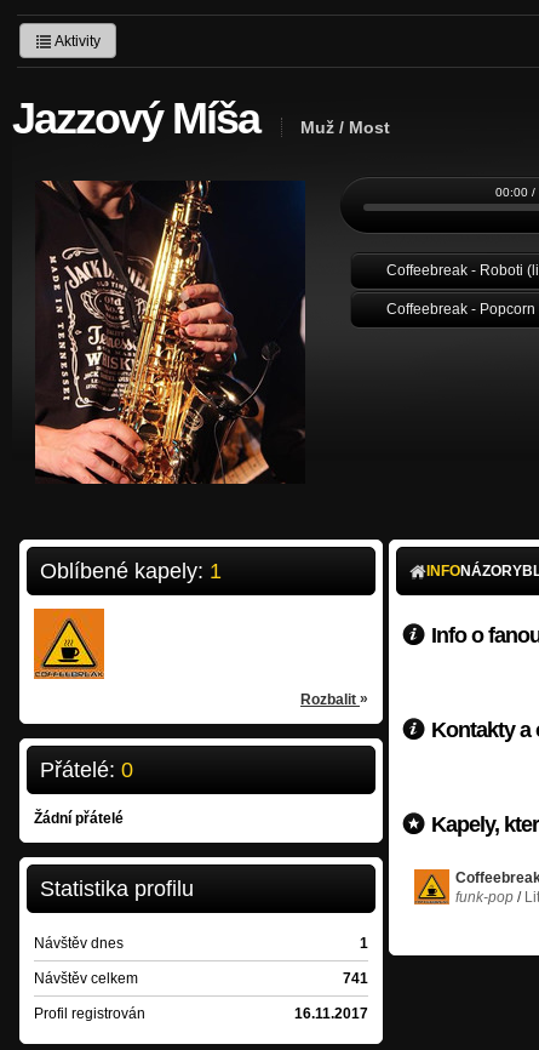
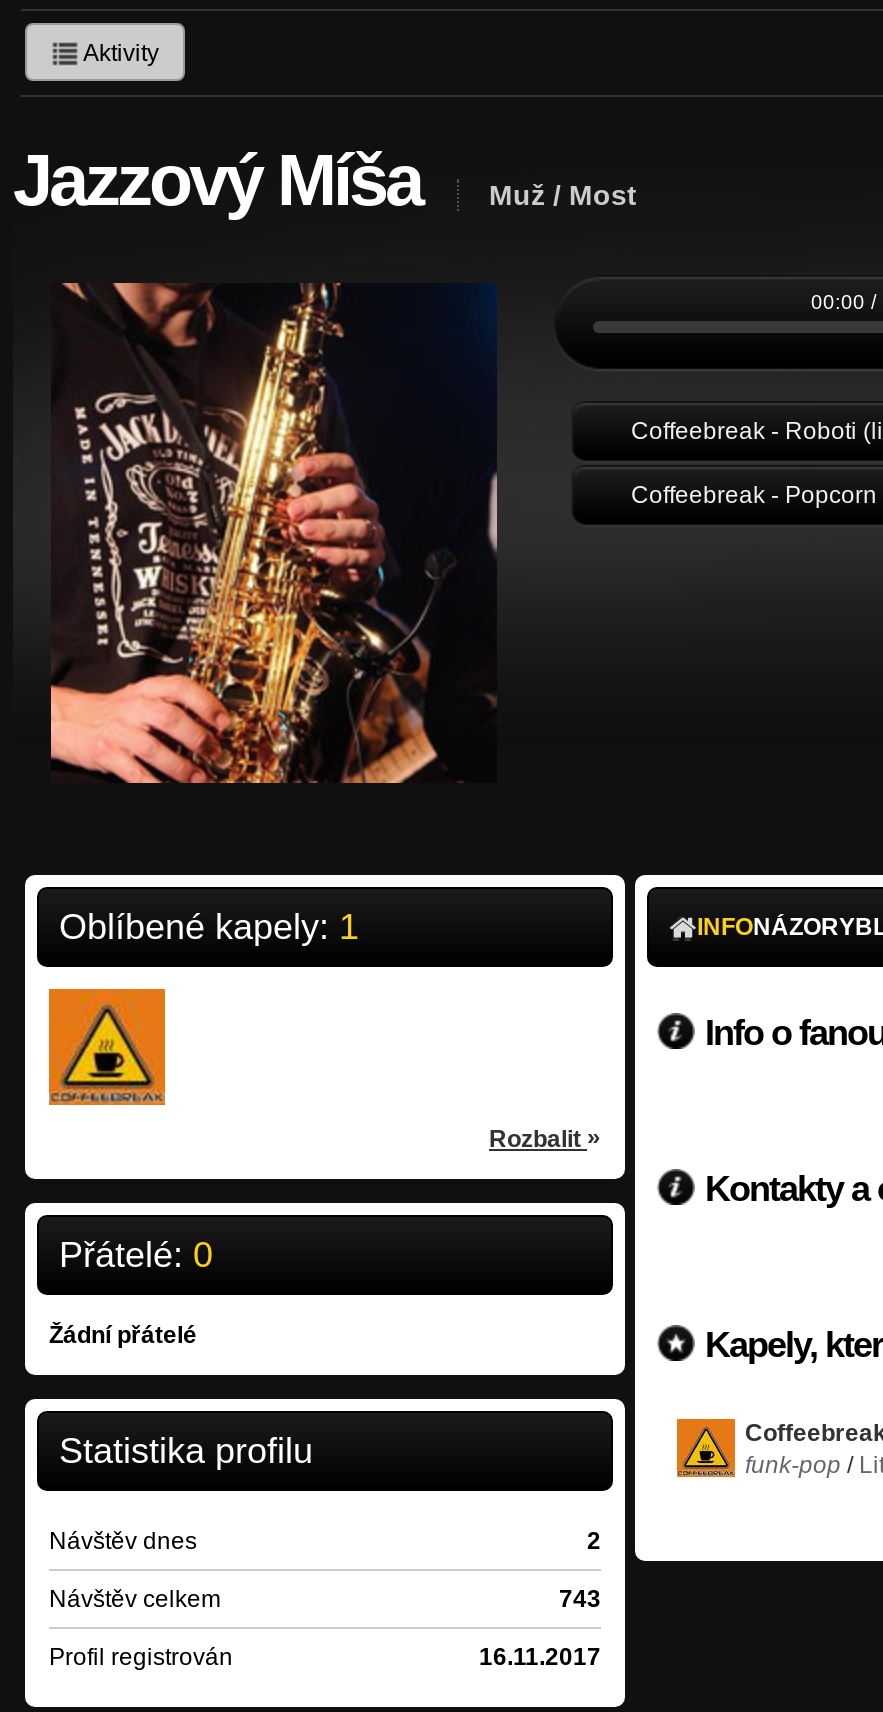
[360,935,368,952] 1 -> [587,1527,601,1555] 2
[343,970,368,987] 741 -> [559,1585,601,1613] 743

